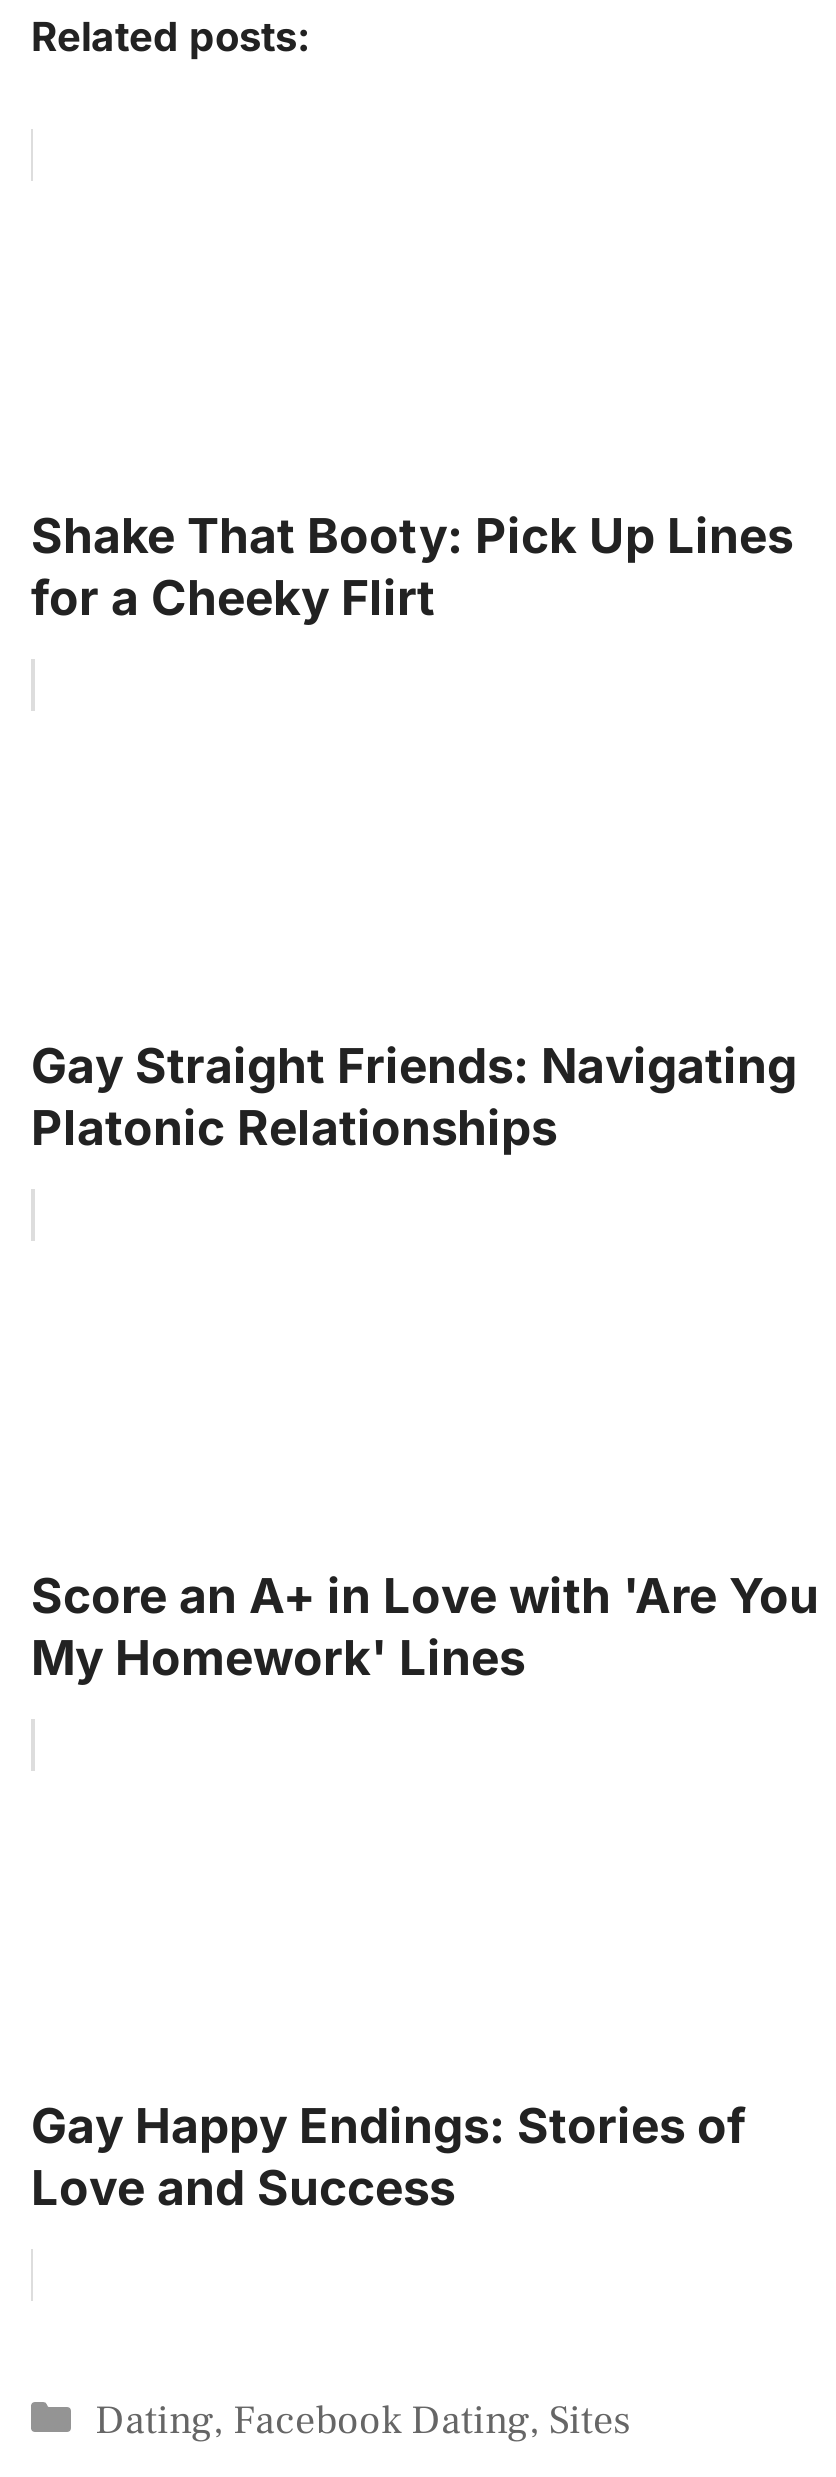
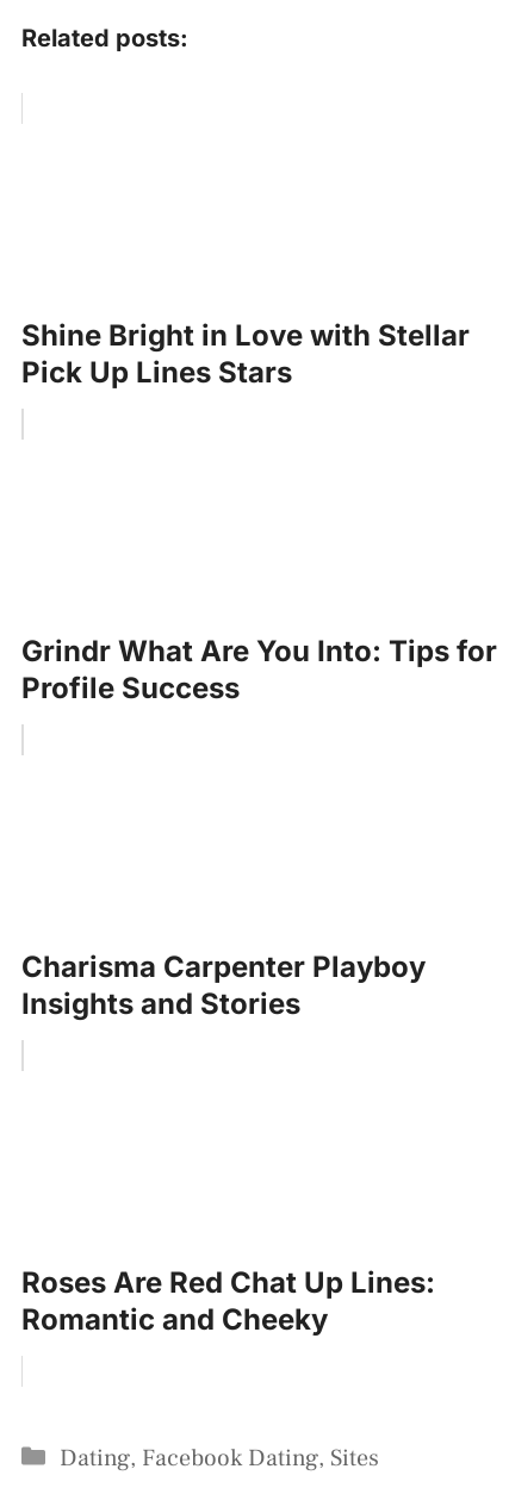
[31,506,793,626] Shake That Booty: Pick Up Lines | for a Cheeky Flirt -> [21,318,470,389] Shine Bright in Love with Stellar | Pick Up Lines Stars
[31,1036,797,1156] Gay Straight Friends: Navigating | Platonic Relationships -> [21,633,497,705] Grindr What Are You Into: Tips for | Profile Success
[31,1566,819,1686] Score an A+ in Love with 'Are You | My Homework' Lines -> [21,949,426,1020] Charisma Carpenter Playboy | Insights and Stories
[31,2096,747,2216] Gay Happy Endings: Stories of | Love and Success -> [21,1265,435,1336] Roses Are Red Chat Up Lines: | Romantic and Cheeky

